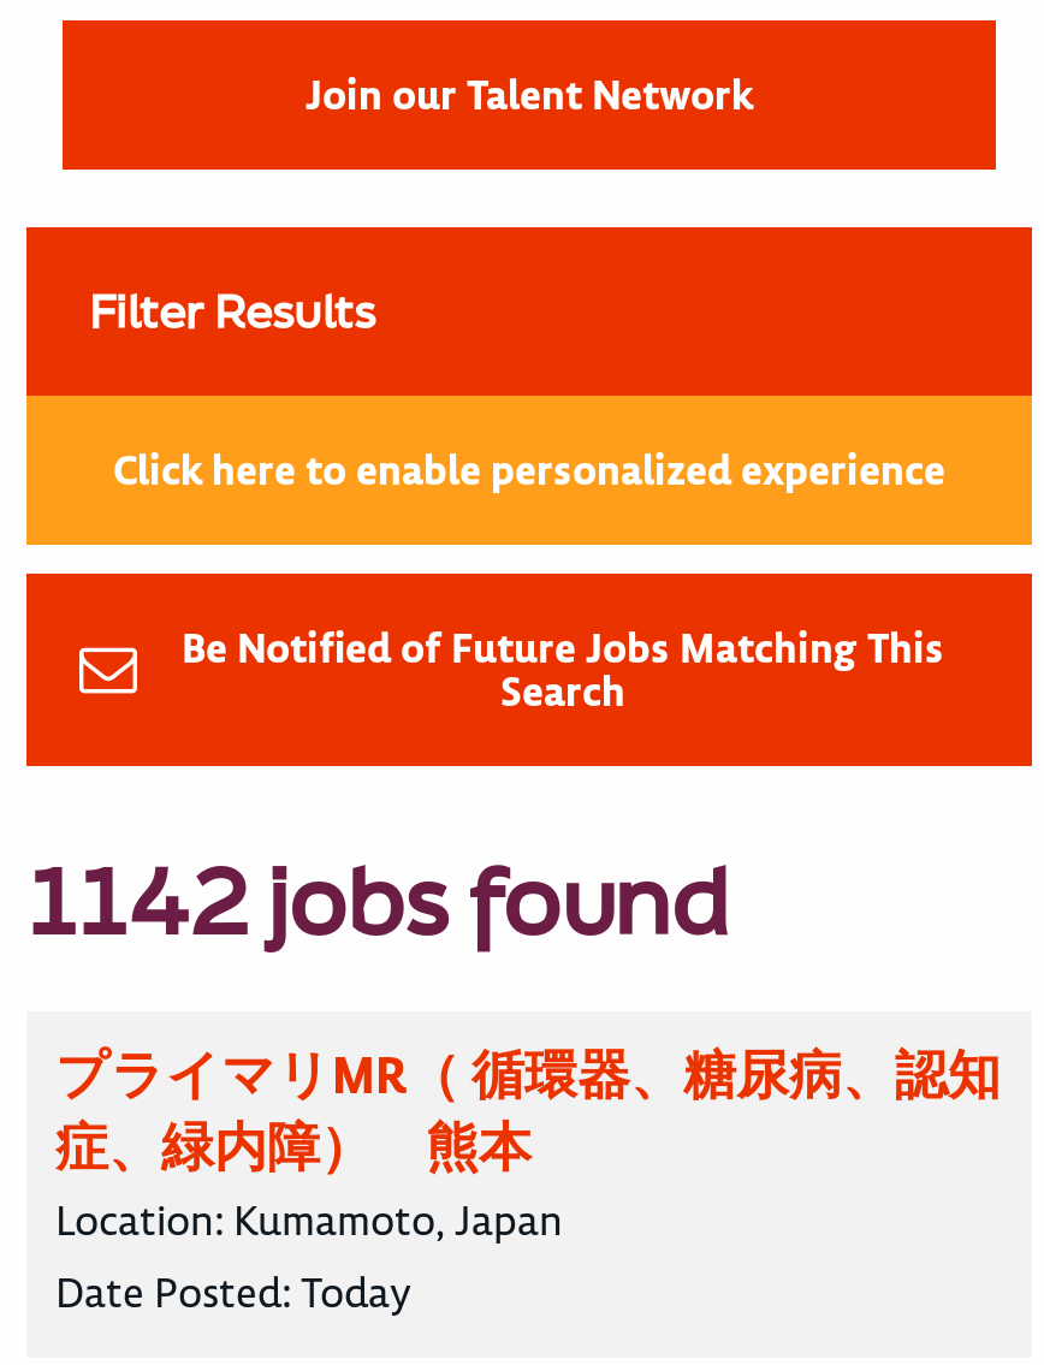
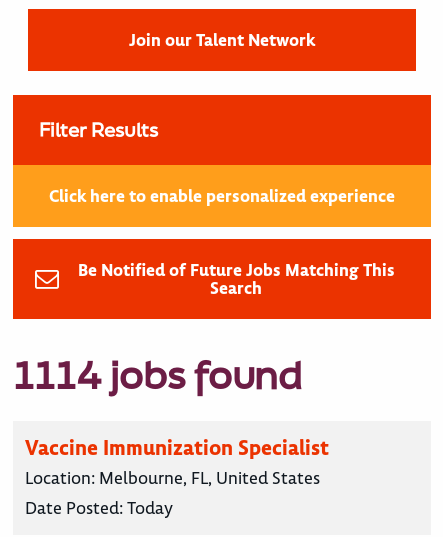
[26,838,729,961] 1142 jobs found -> [13,349,302,400] 1114 jobs found
[55,1043,1001,1247] プライマリMR（ 循環器、糖尿病、認知 | 症、緑内障） 熊本 | Location: Kumamoto, Japan -> [25,434,329,489] Vaccine Immunization Specialist | Location: Melbourne, FL, United States

